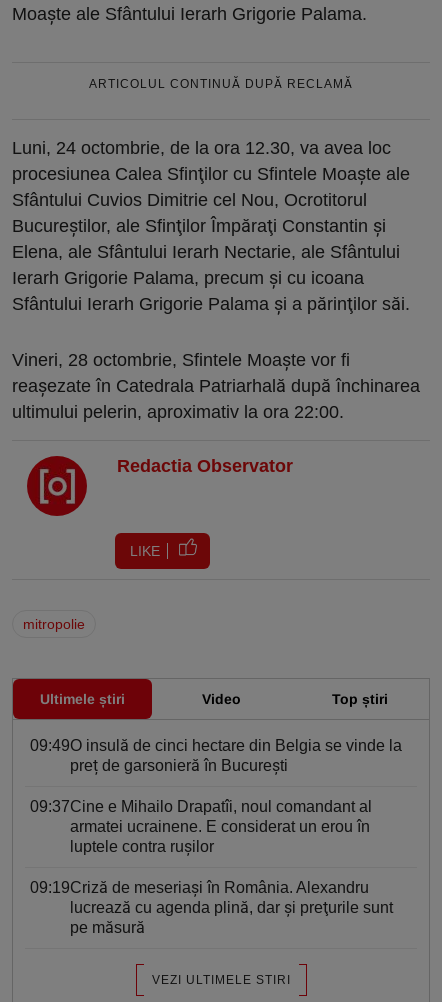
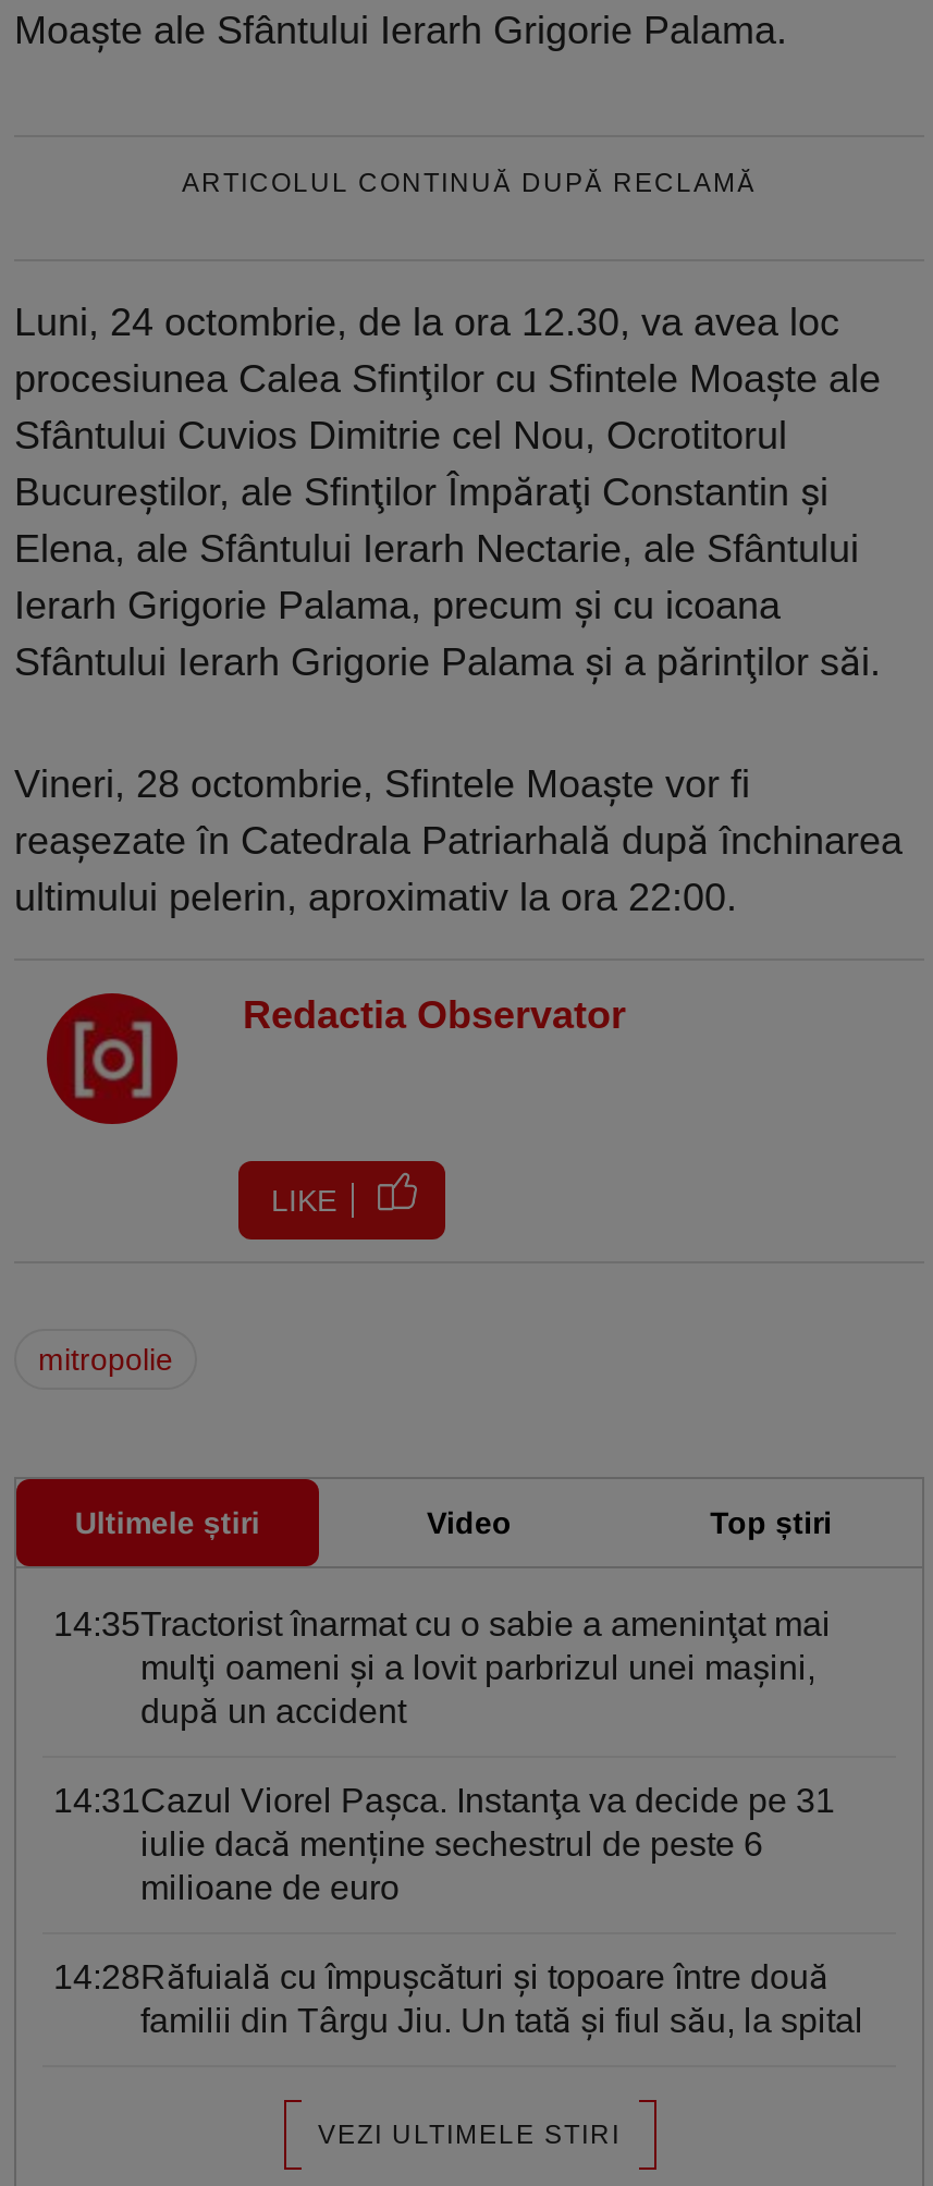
[30,737,402,774] 09:49O insulă de cinci hectare din Belgia se vinde la | preț de garsonieră în Bucureşti -> [53,1606,831,1730] 14:35Tractorist înarmat cu o sabie a ameninţat mai | mulţi oameni şi a lovit parbrizul unei maşini, | după un accident
[30,798,372,855] 09:37Cine e Mihailo Drapatîi, noul comandant al | armatei ucrainene. E considerat un erou în | luptele contra ruşilor -> [53,1782,835,1907] 14:31Cazul Viorel Pașca. Instanţa va decide pe 31 | iulie dacă menține sechestrul de peste 6 | milioane de euro
[30,879,393,936] 09:19Criză de meseriași în România. Alexandru | lucrează cu agenda plină, dar şi preţurile sunt | pe măsură -> [53,1959,863,2039] 14:28Răfuială cu împuşcături şi topoare între două | familii din Târgu Jiu. Un tată şi fiul său, la spital

